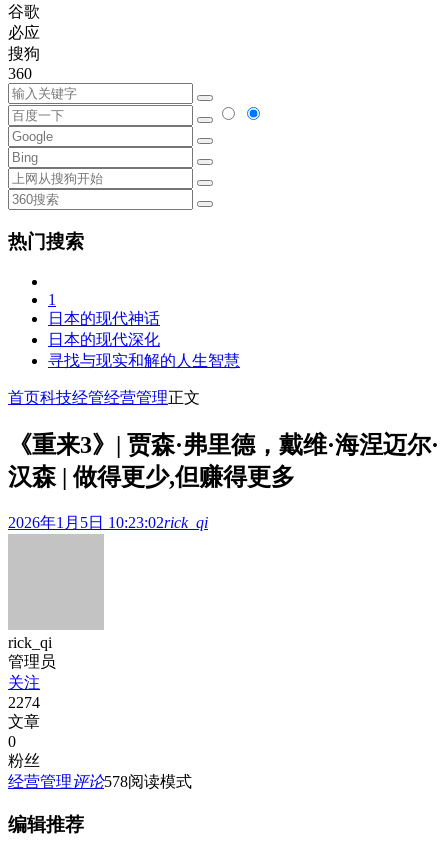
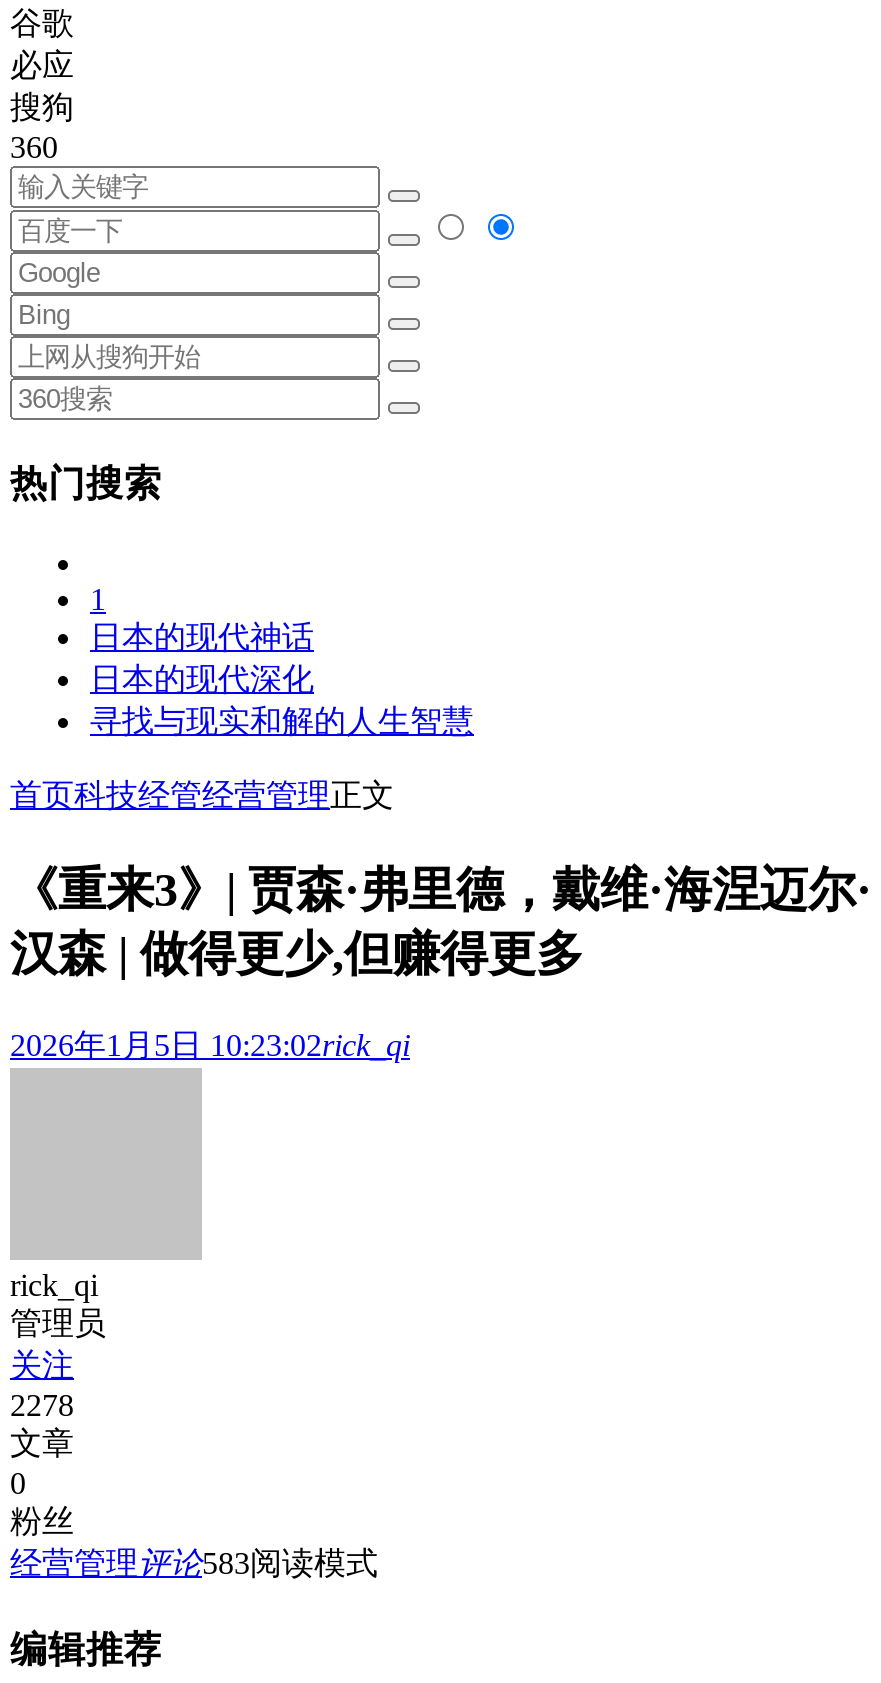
[8,694,40,711] 2274 -> [10,1388,74,1422] 2278
[8,773,192,790] 经营管理评论578阅读模式 -> [10,1546,378,1580] 经营管理评论583阅读模式

